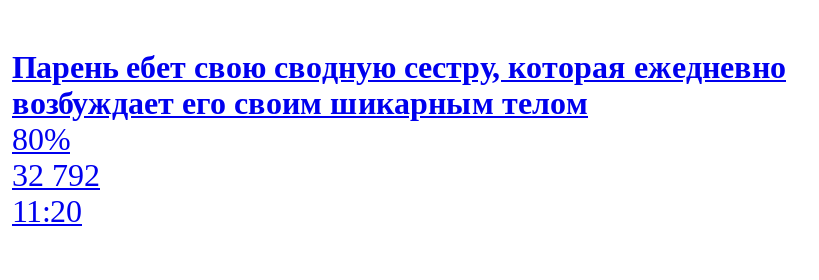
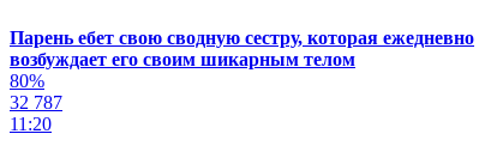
[12,158,100,192] 32 792 -> [10,92,62,112] 32 787

